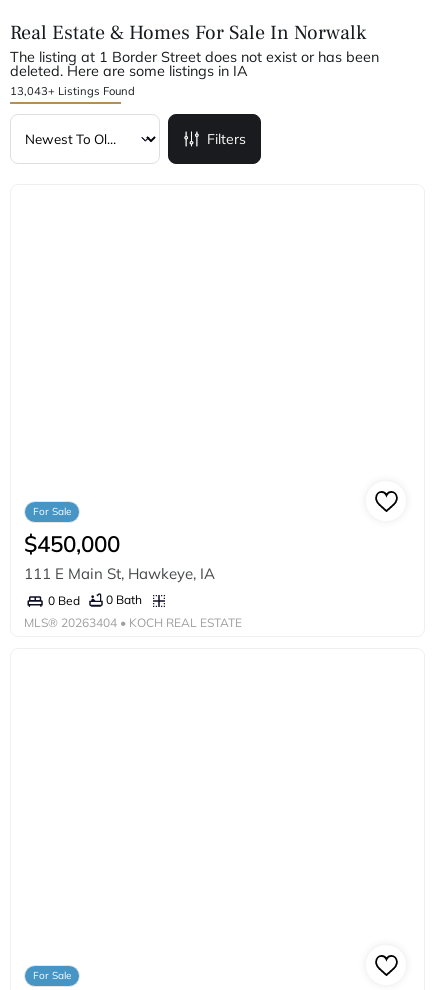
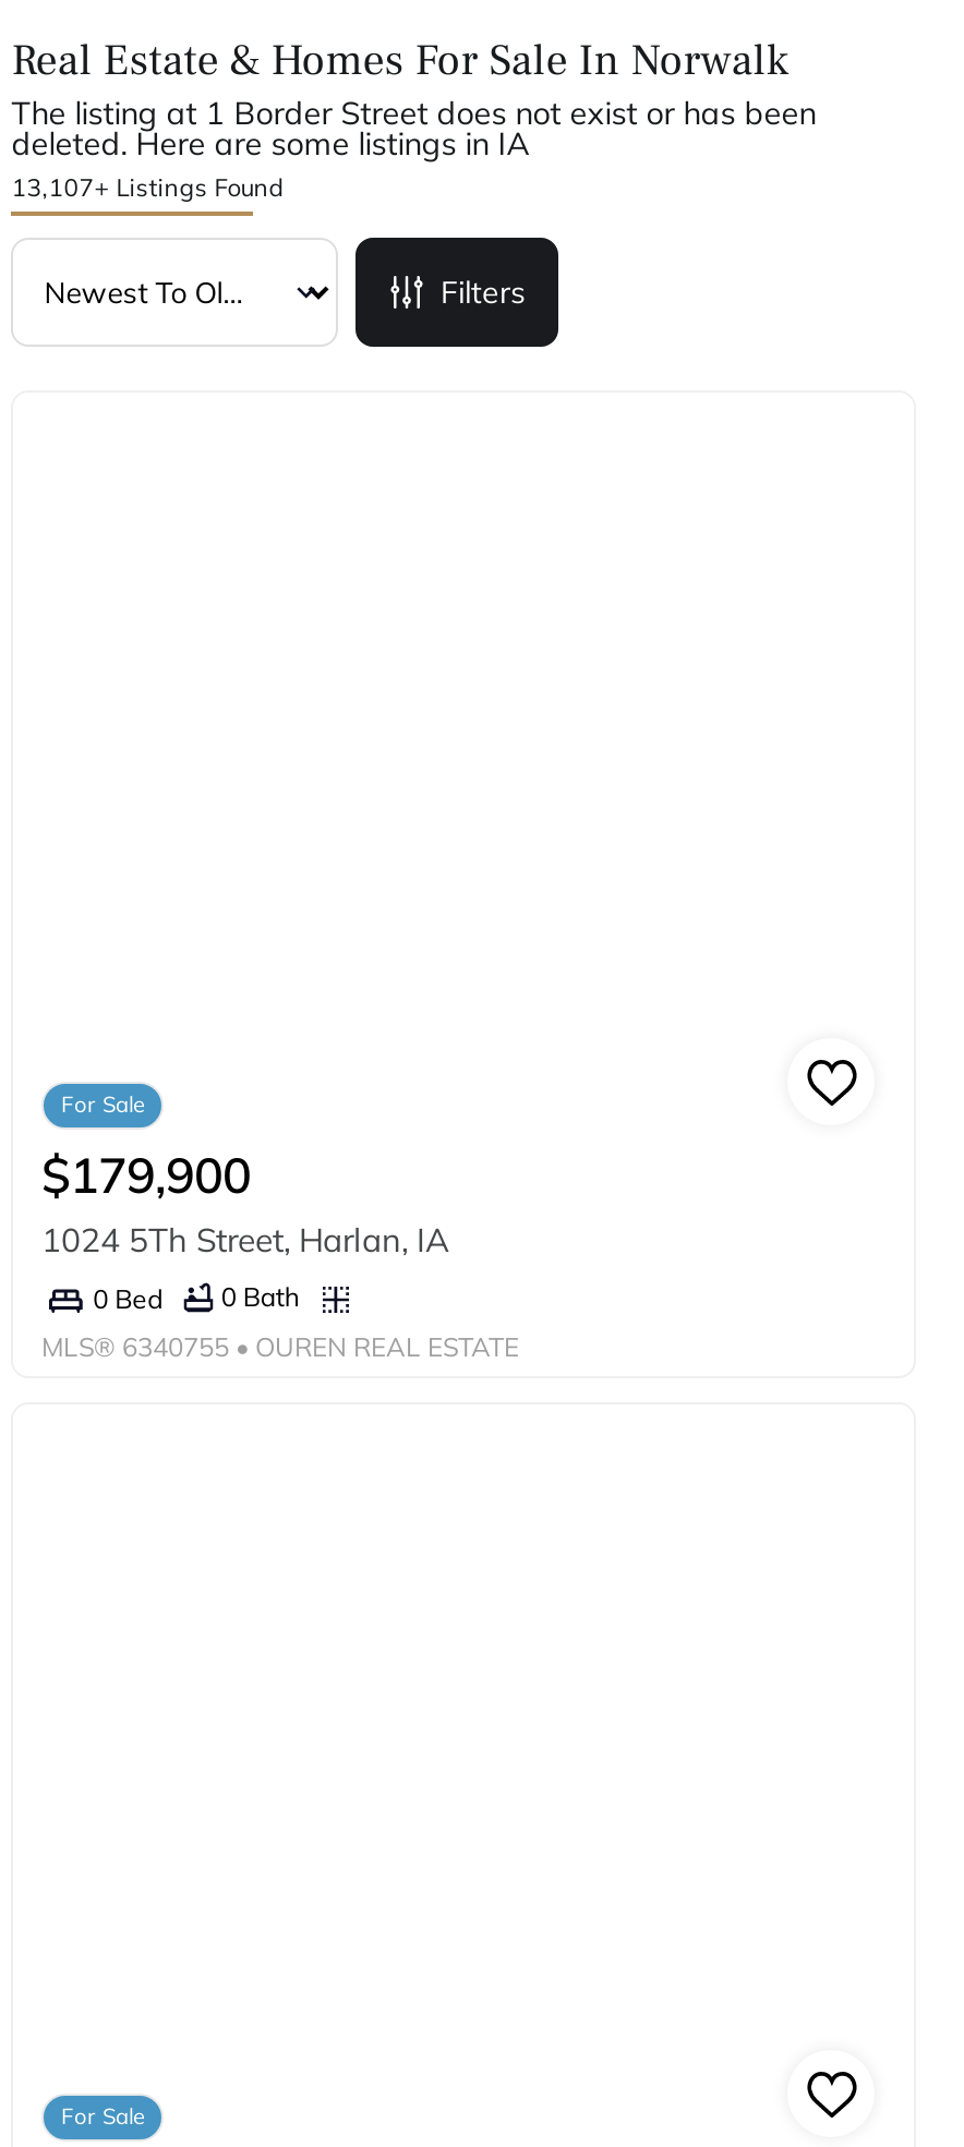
[10,84,135,98] 13,043+ Listings Found -> [11,173,284,203] 13,107+ Listings Found
[24,529,215,583] $450,000 | 111 E Main St, Hawkeye, IA -> [41,1143,449,1261] $179,900 | 1024 5Th Street, Harlan, IA
[24,615,242,630] MLS® 20263404 • KOCH REAL ESTATE -> [41,1331,519,1363] MLS® 6340755 • OUREN REAL ESTATE

